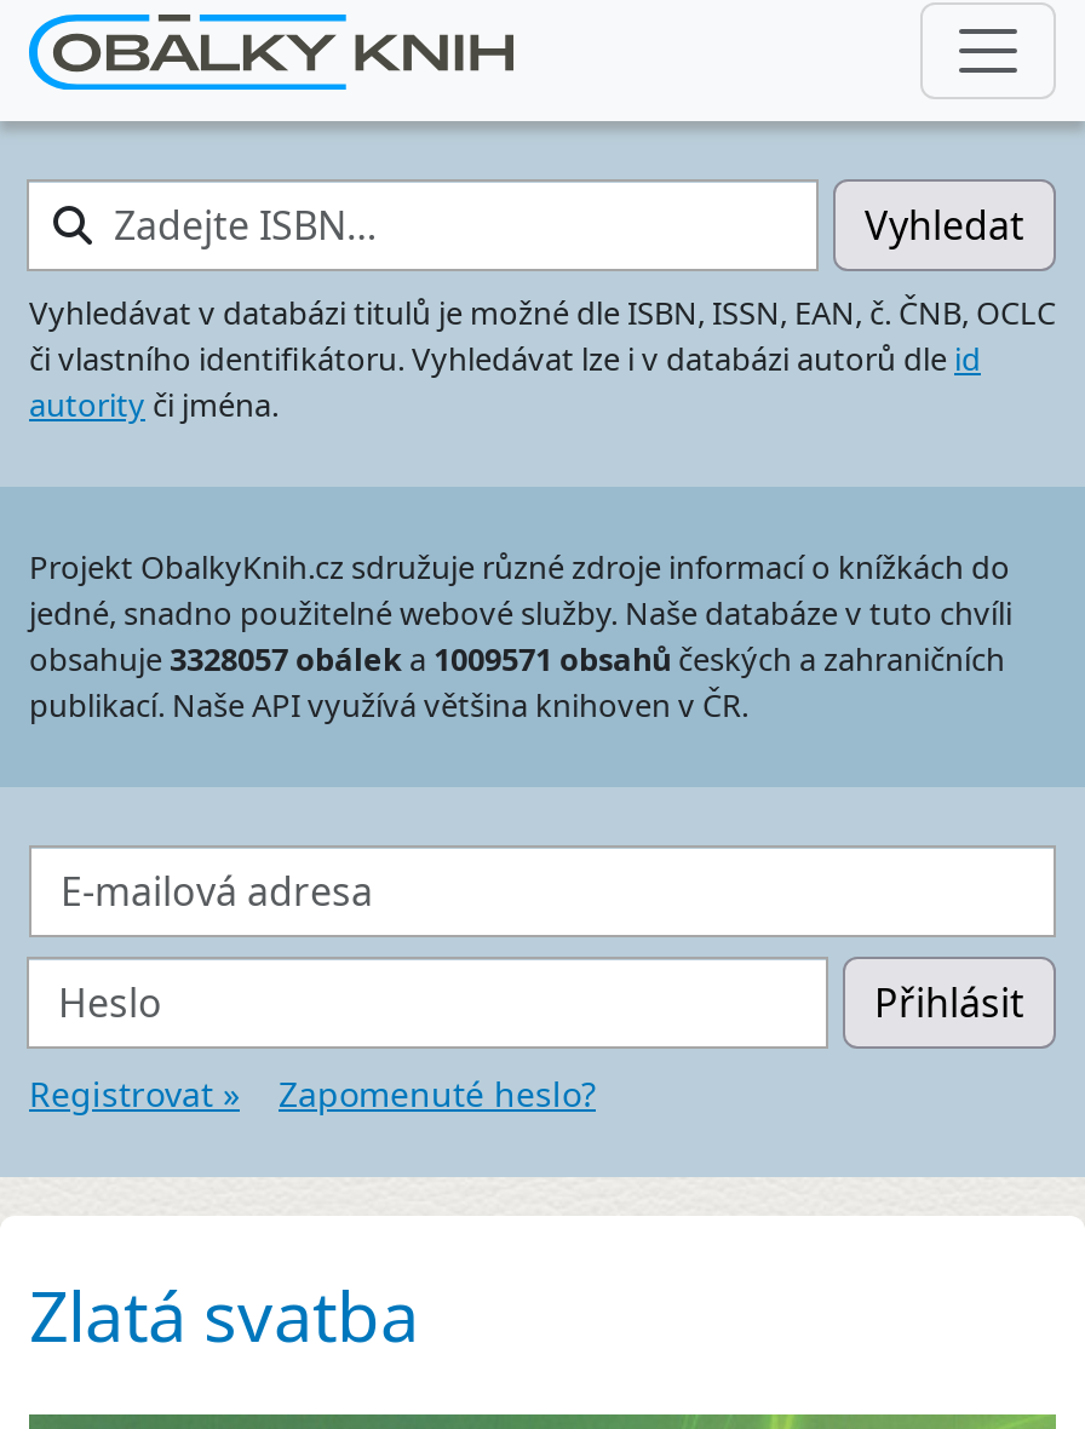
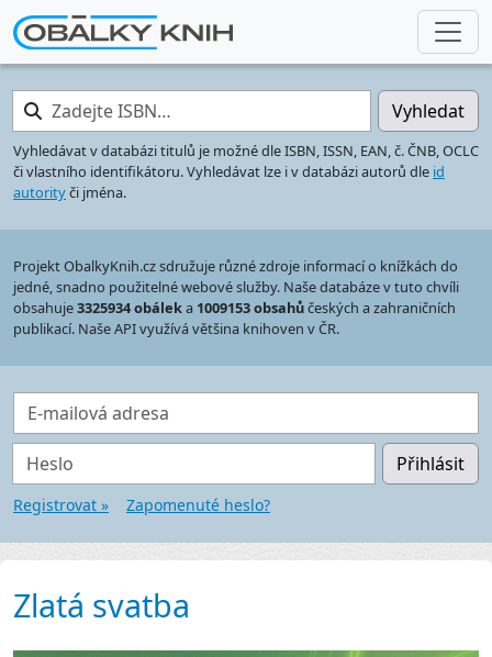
[29,638,1005,681] obsahuje 3328057 obálek a 1009571 obsahů českých a zahraničních -> [13,298,456,318] obsahuje 3325934 obálek a 1009153 obsahů českých a zahraničních

